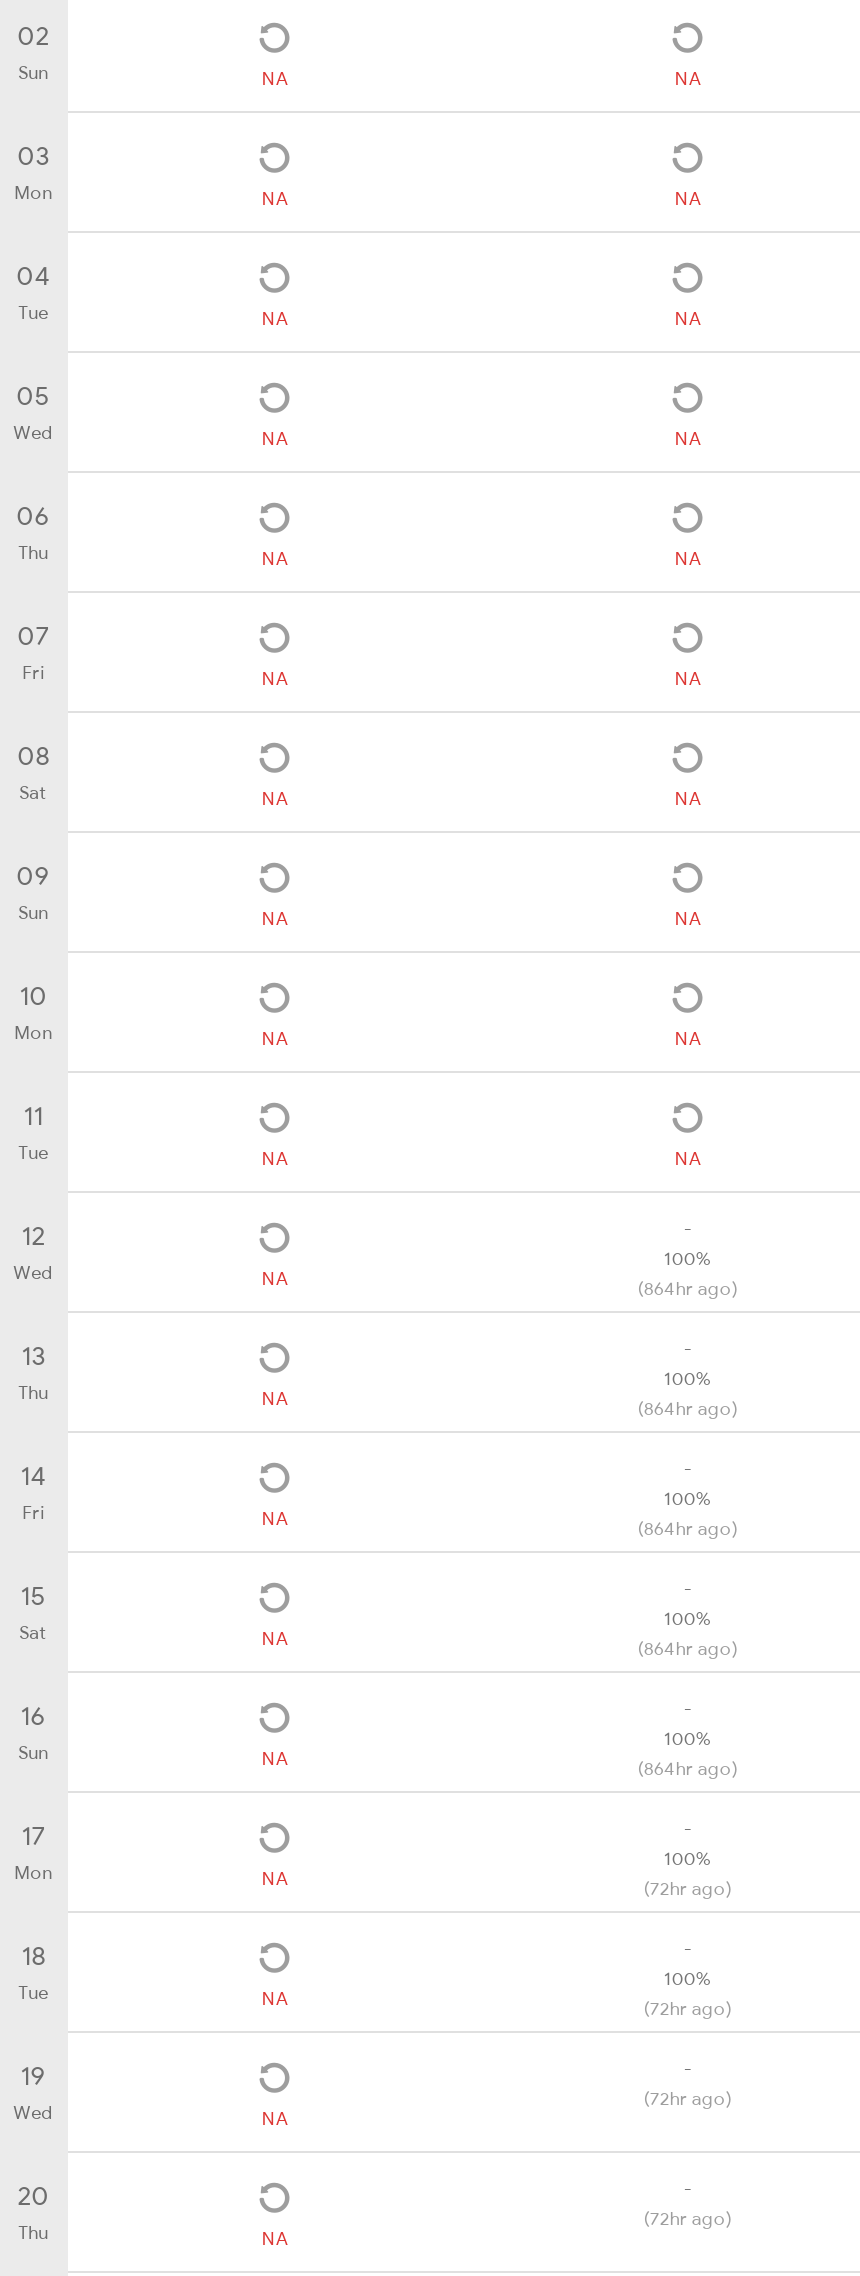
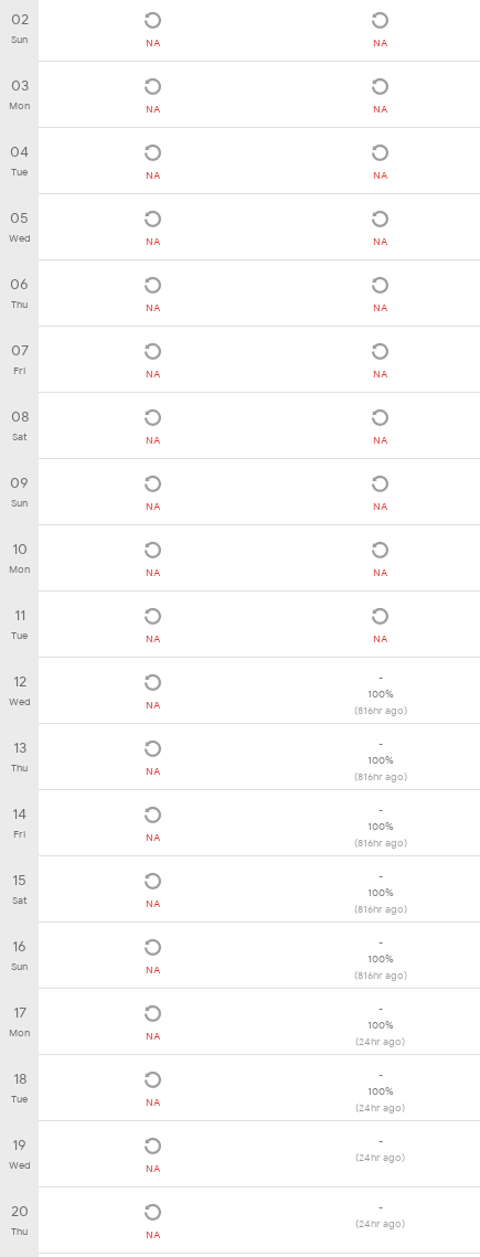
[638,1277,738,1299] (864hr ago) -> [354,704,407,716] (816hr ago)
[638,1397,738,1419] (864hr ago) -> [354,770,407,782] (816hr ago)
[638,1517,738,1539] (864hr ago) -> [354,836,407,848] (816hr ago)
[638,1637,738,1659] (864hr ago) -> [354,903,407,915] (816hr ago)
[638,1757,738,1779] (864hr ago) -> [354,969,407,981] (816hr ago)
[644,1877,732,1899] (72hr ago) -> [356,1035,405,1047] (24hr ago)
[644,1997,732,2019] (72hr ago) -> [356,1101,405,1113] (24hr ago)
[644,2087,732,2109] (72hr ago) -> [356,1151,405,1163] (24hr ago)
[644,2207,732,2229] (72hr ago) -> [356,1217,405,1229] (24hr ago)

